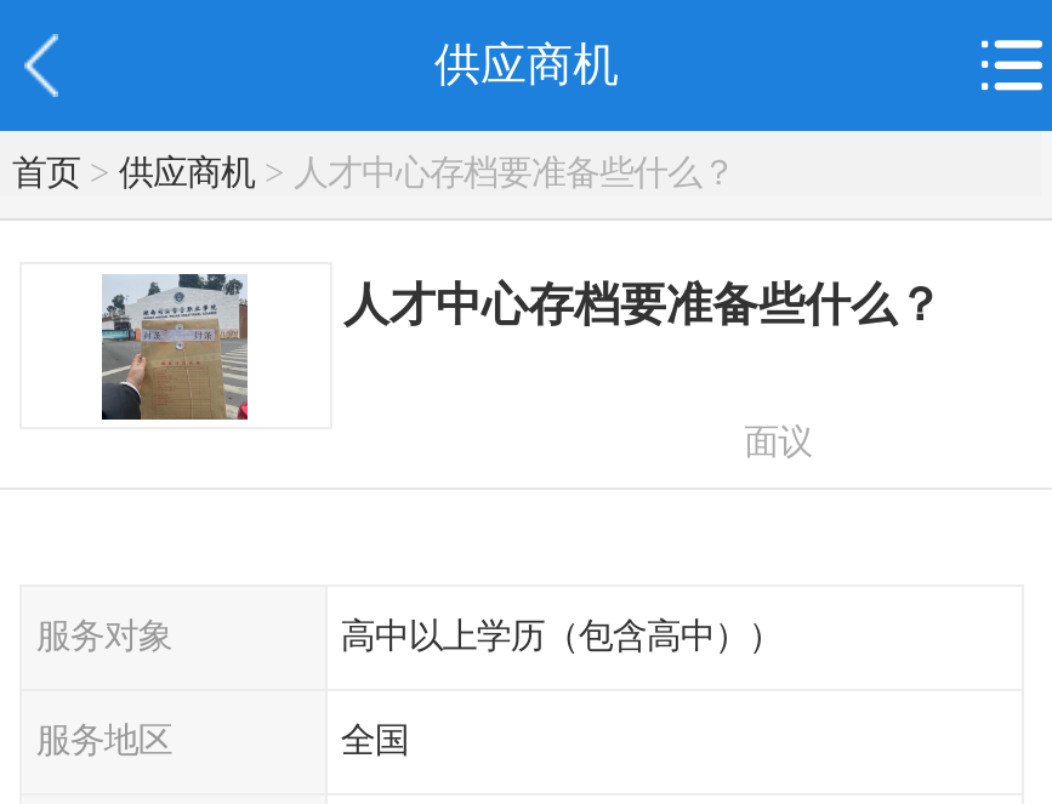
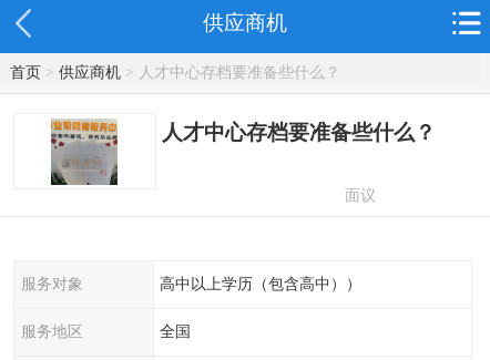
[104,272,250,422] [image] -> [50,119,119,186] [image]

